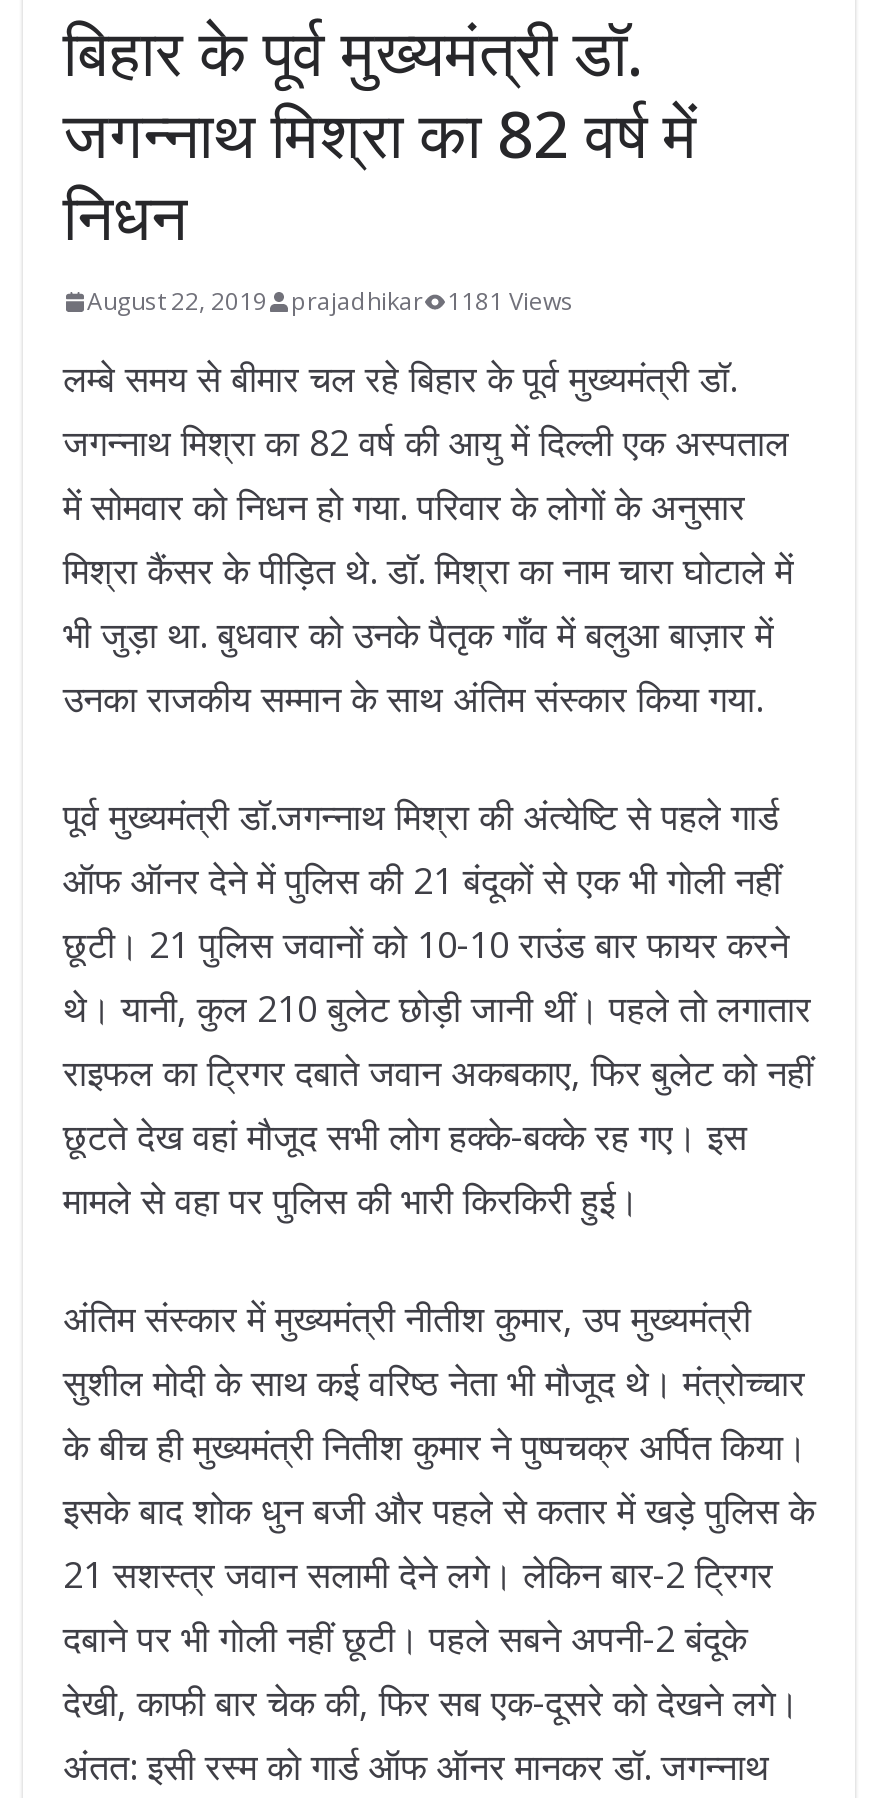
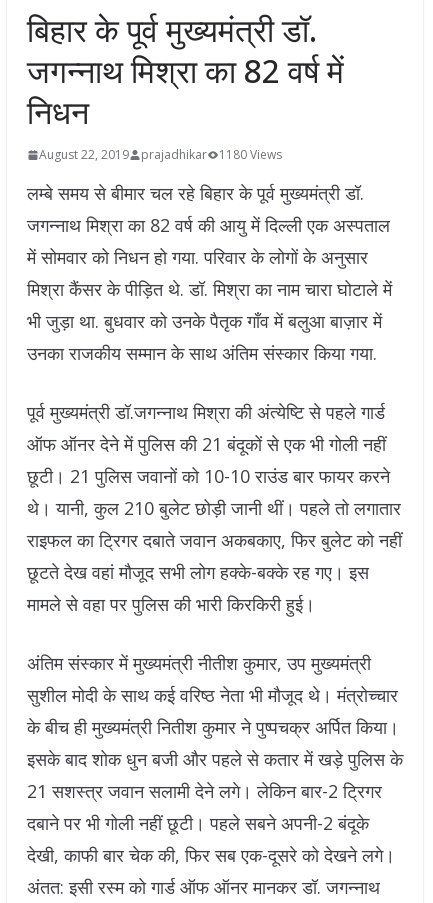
[87,284,573,318] August 22, 2019 prajadhikar 1181 Views -> [39,146,282,163] August 22, 2019 prajadhikar 1180 Views

